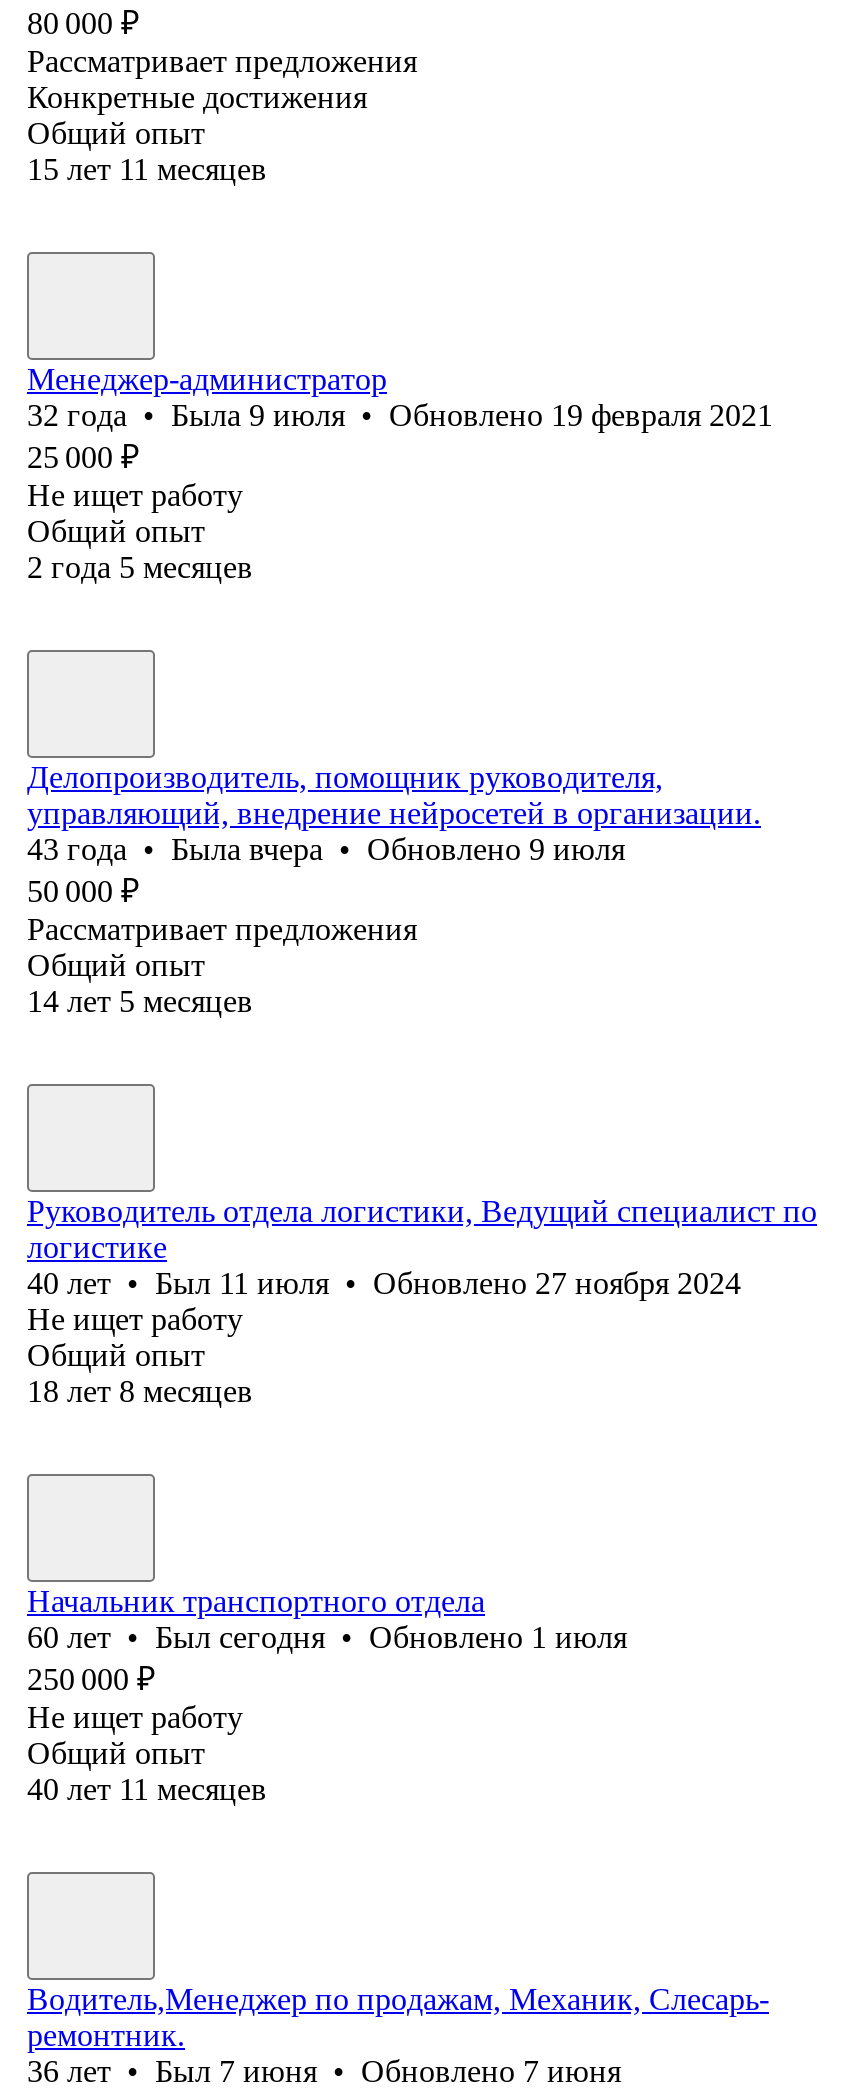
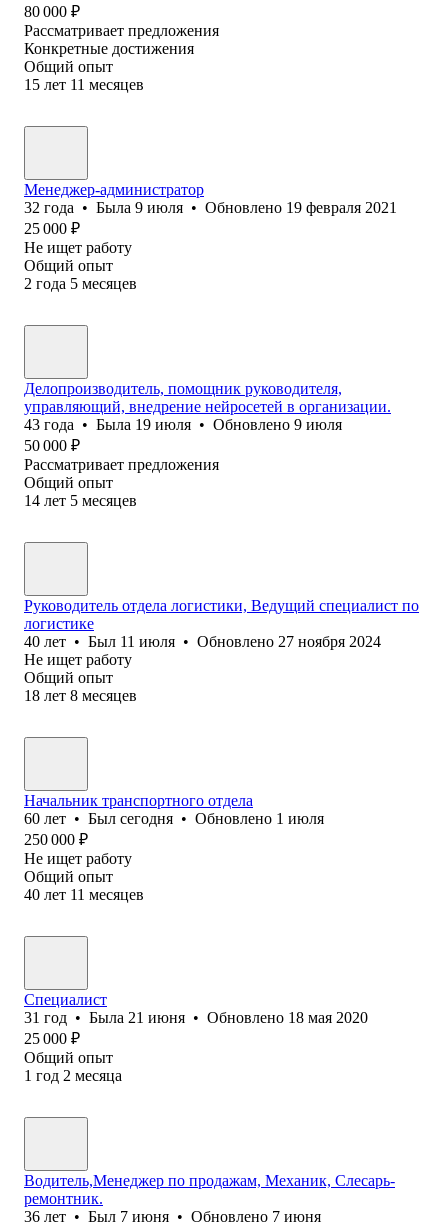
[27,832,625,866] 43 года • Была вчера • Обновлено 9 июля -> [24,416,342,433] 43 года • Была 19 июля • Обновлено 9 июля
none -> [24,991,368,1084] Специалист | 31 год • Была 21 июня • Обновлено 18 мая 2020 | 25 000 ₽ | Общий опыт | 1 год 2 месяца

